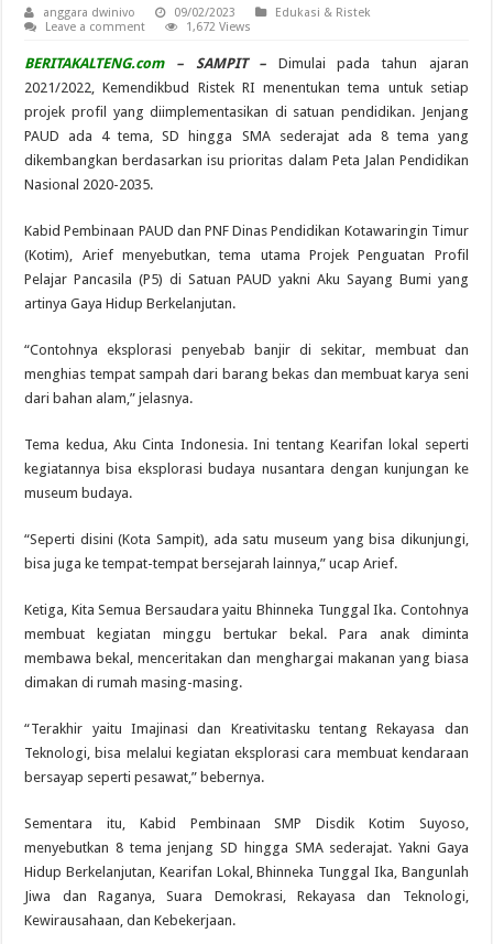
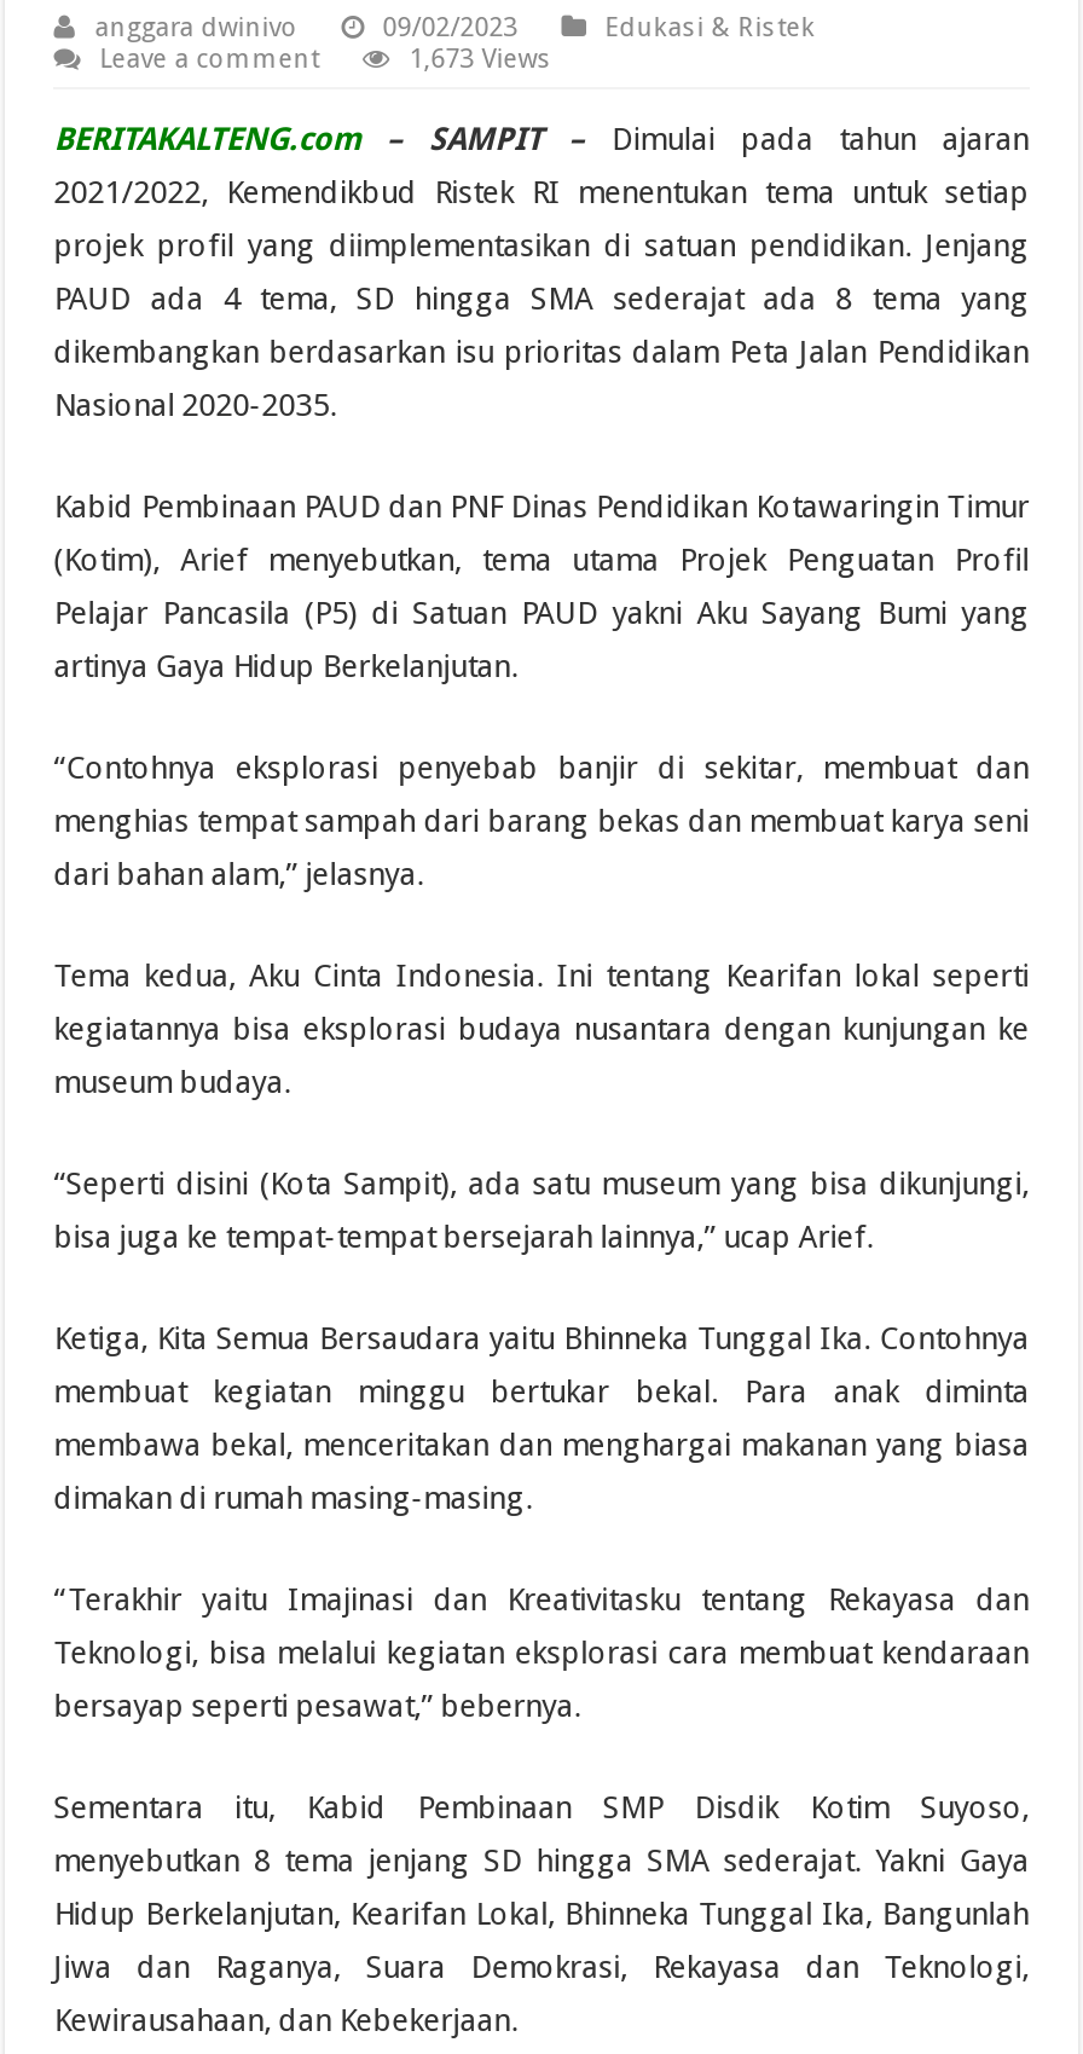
[186,20,251,35] 1,672 Views -> [409,44,552,76] 1,673 Views

